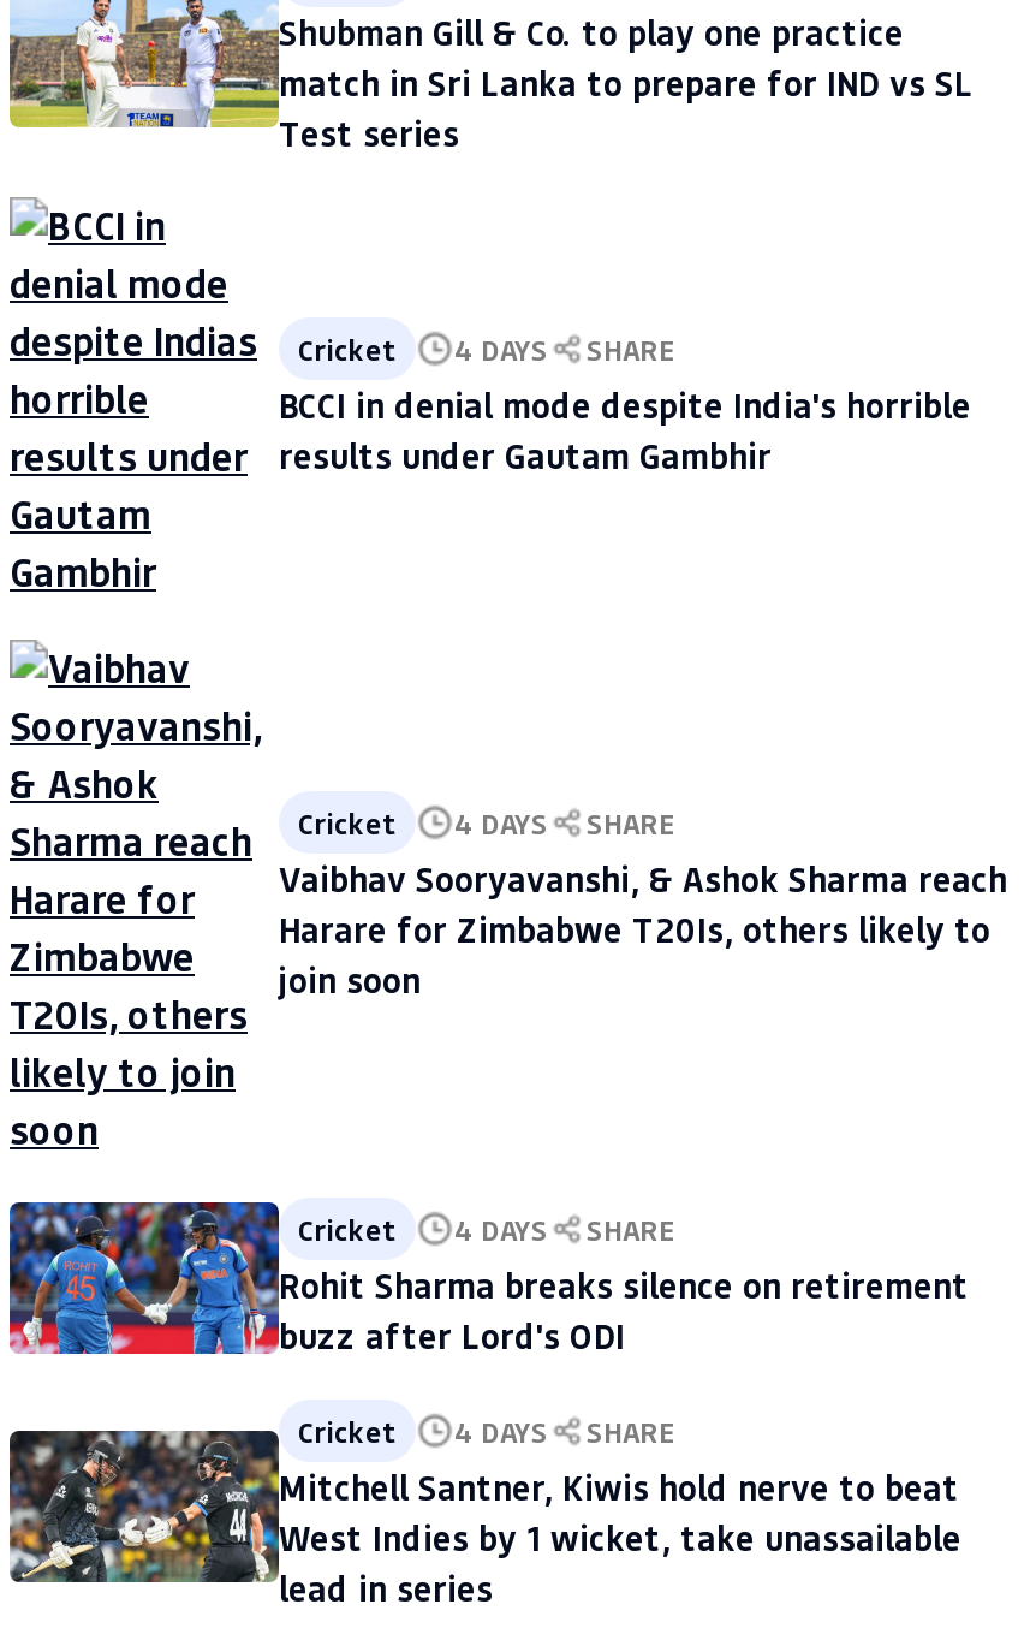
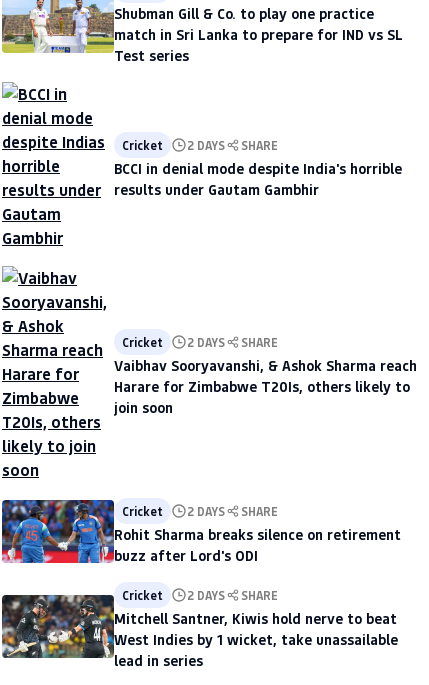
[298,328,675,367] Cricket 4 DAYS SHARE -> [122,137,278,153] Cricket 2 DAYS SHARE
[298,803,675,842] Cricket 4 DAYS SHARE -> [122,334,278,350] Cricket 2 DAYS SHARE
[298,1209,675,1247] Cricket 4 DAYS SHARE -> [122,503,278,519] Cricket 2 DAYS SHARE
[298,1411,675,1449] Cricket 4 DAYS SHARE -> [122,587,278,603] Cricket 2 DAYS SHARE

